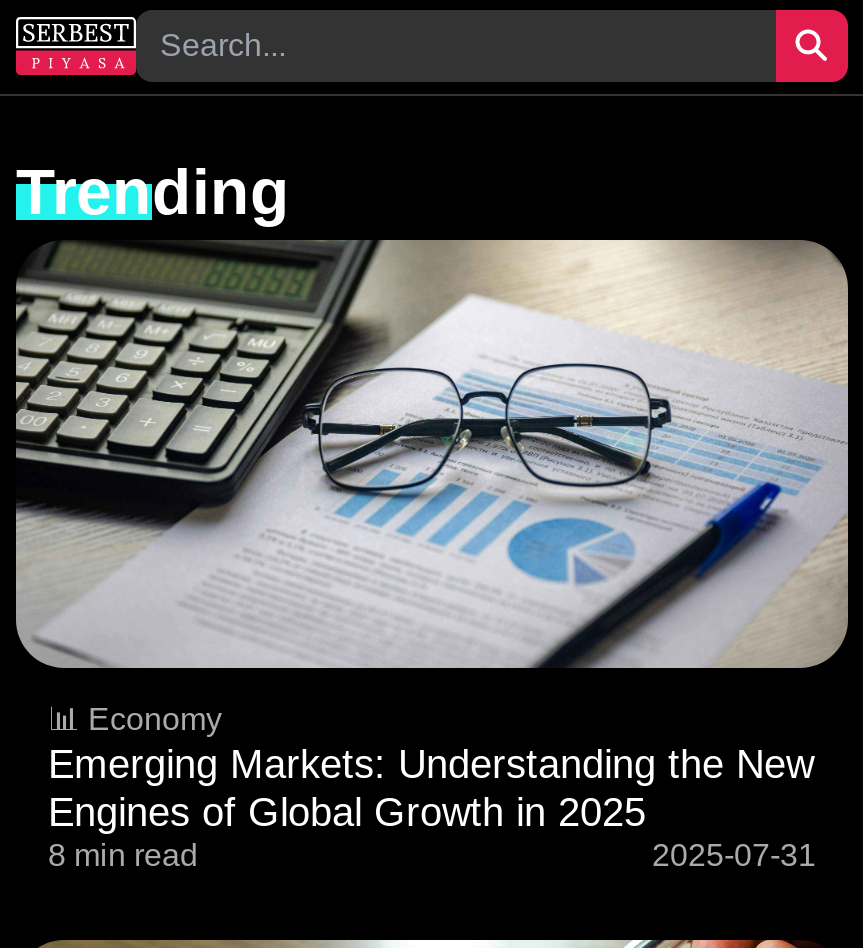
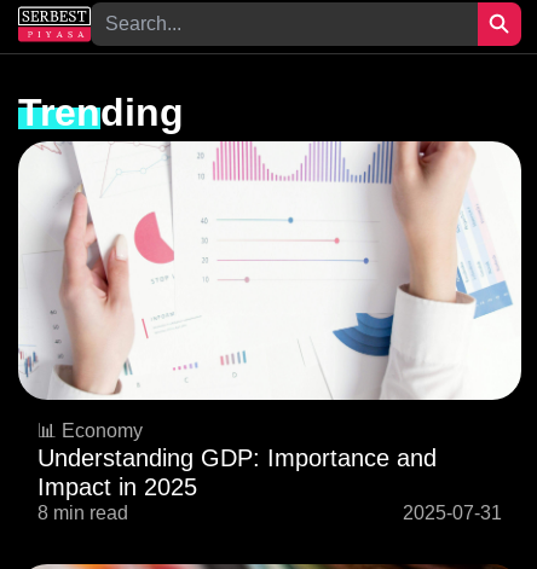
[14,238,850,834] [image] | Emerging Markets: Understanding the New | Engines of Global Growth in 2025 -> [17,140,522,500] [image] | Understanding GDP: Importance and | Impact in 2025

